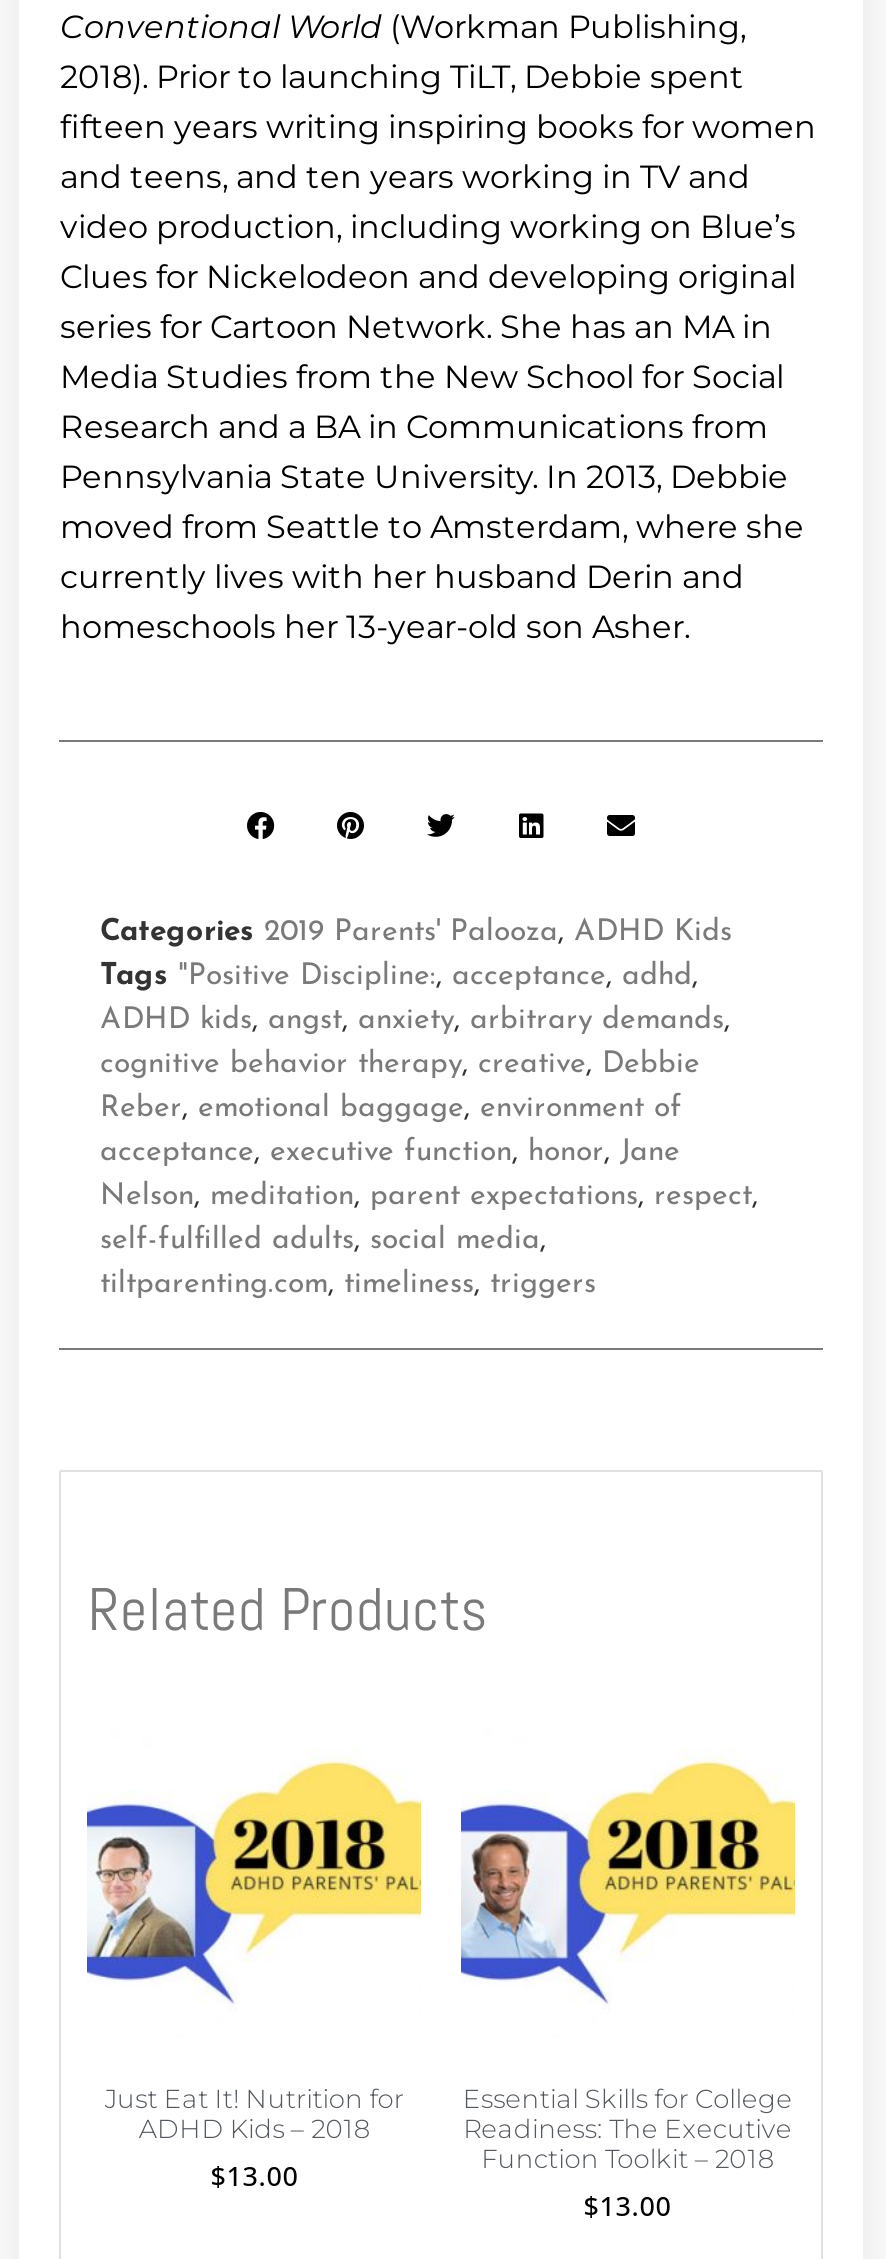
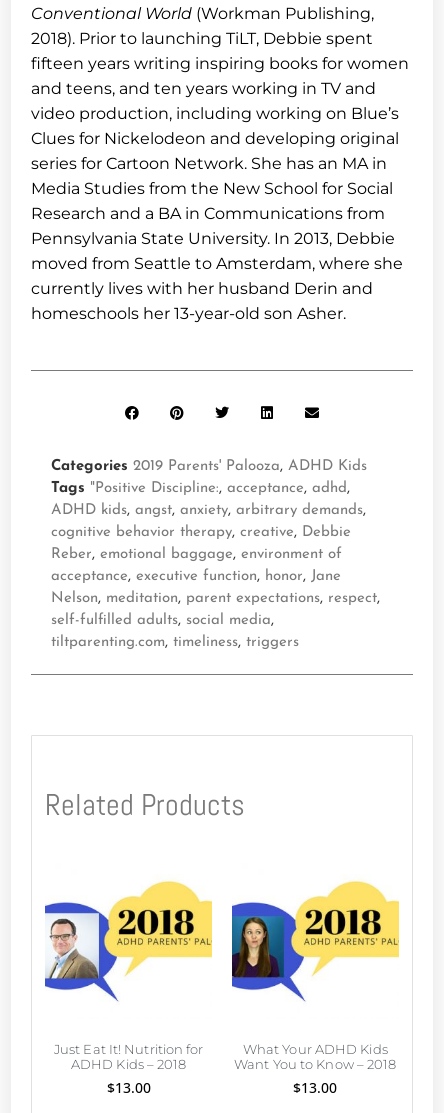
[459,1828,569,1960] [image] -> [231,915,285,979] [image]
[463,2082,792,2174] Essential Skills for College | Readiness: The Executive | Function Toolkit – 2018 -> [234,1041,396,1072] What Your ADHD Kids | Want You to Know – 2018

